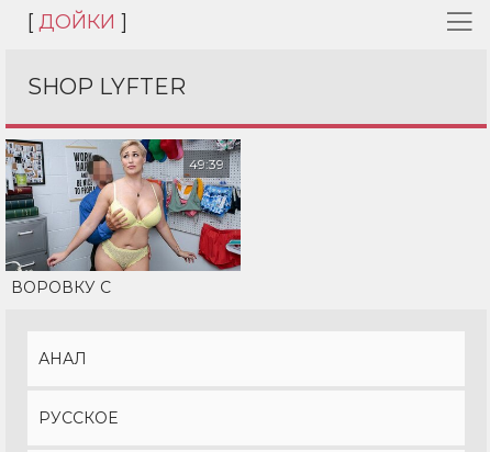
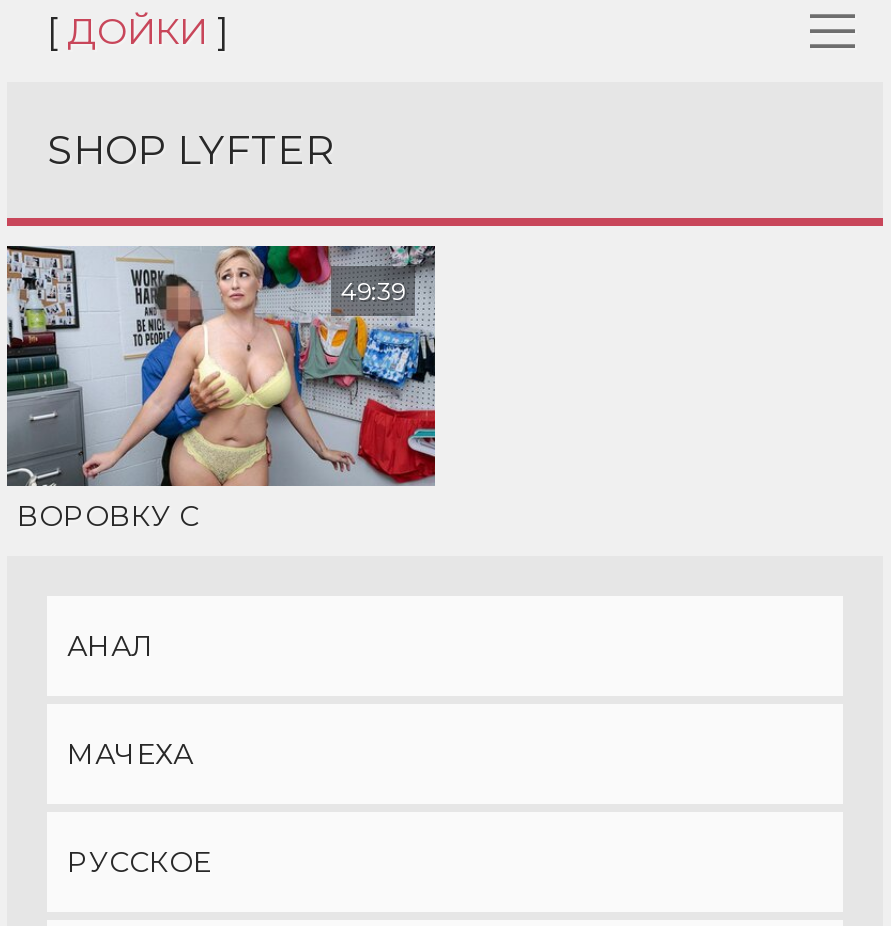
none -> [67,737,193,773] МАЧЕХА

